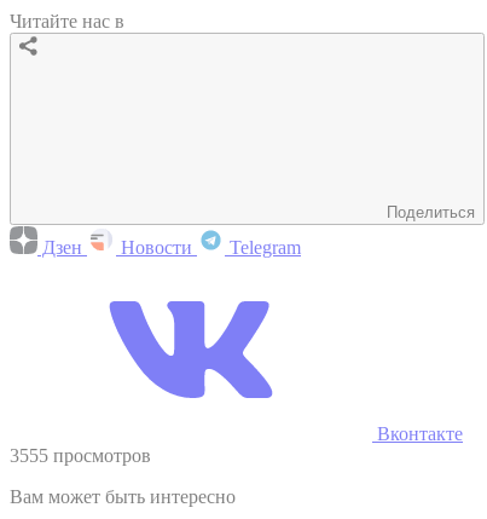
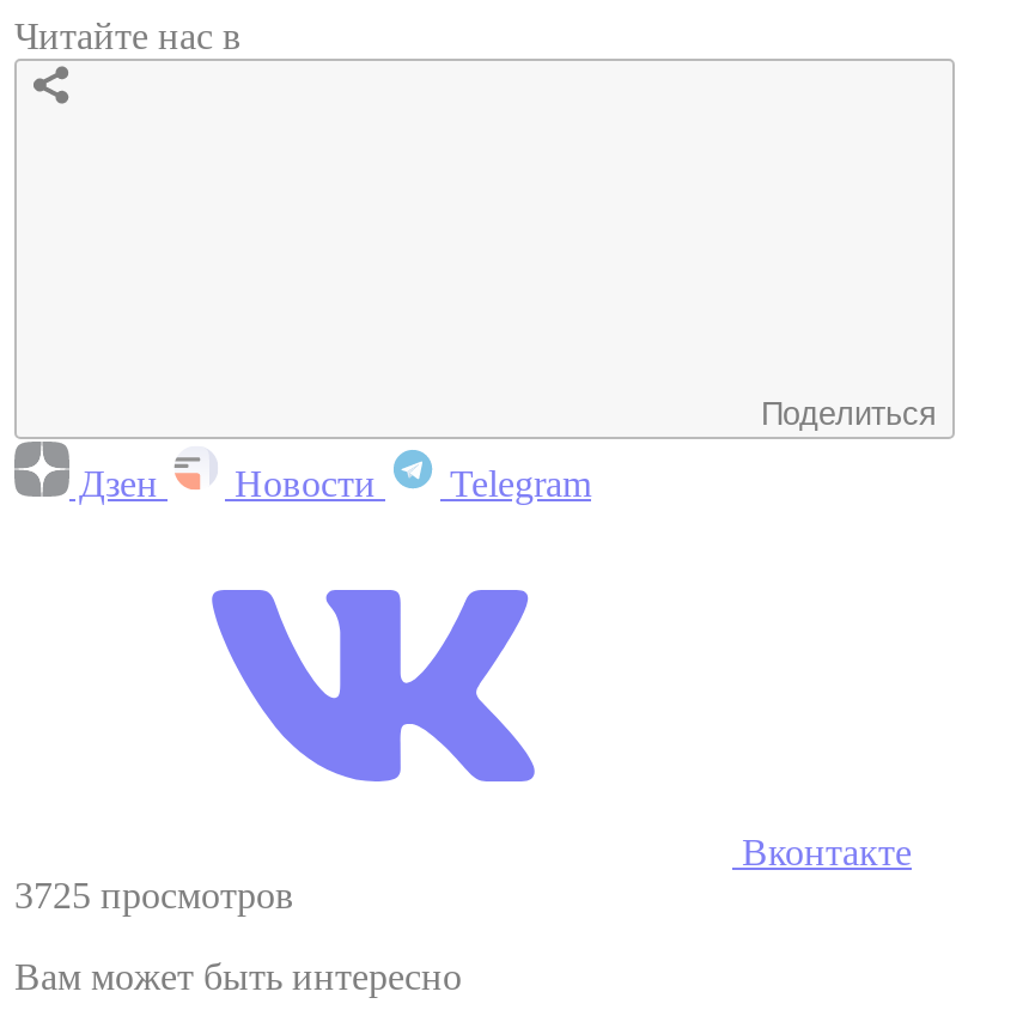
[10,445,151,465] 3555 просмотров -> [14,874,294,915] 3725 просмотров

